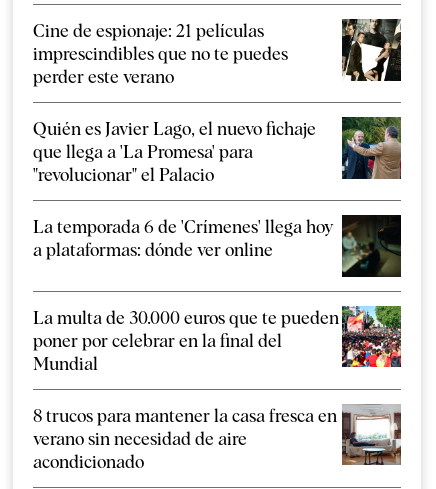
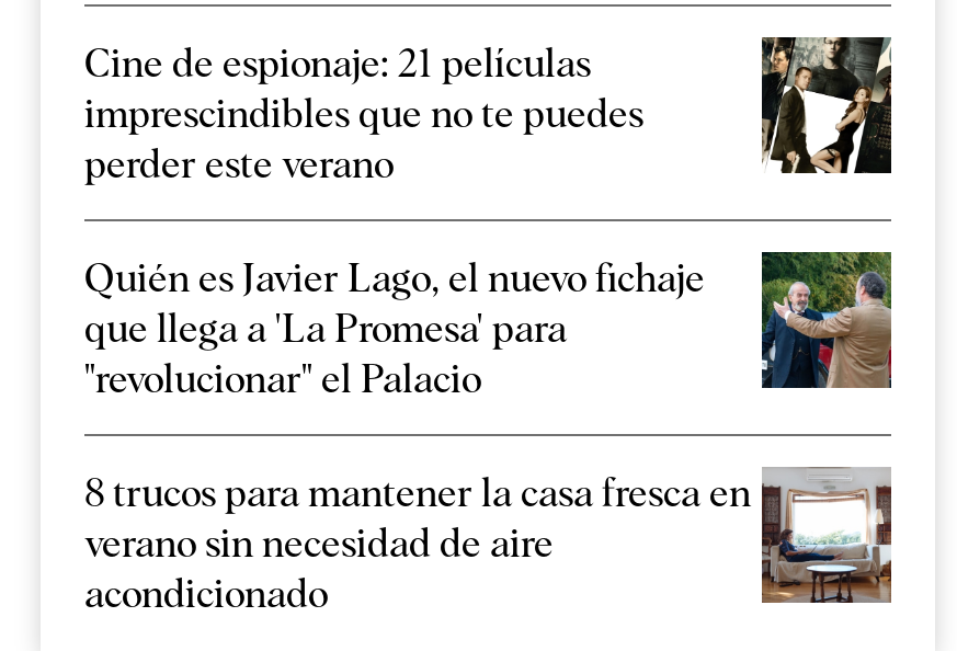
[33,214,402,374] [image] | La temporada 6 de 'Crímenes' llega hoy | a plataformas: dónde ver online | La multa de 30.000 euros que te pueden | poner por celebrar en la final del | Mundial -> none
[341,305,401,368] [image] -> none

